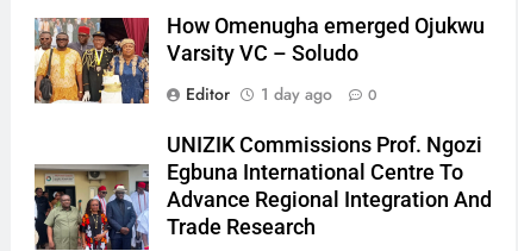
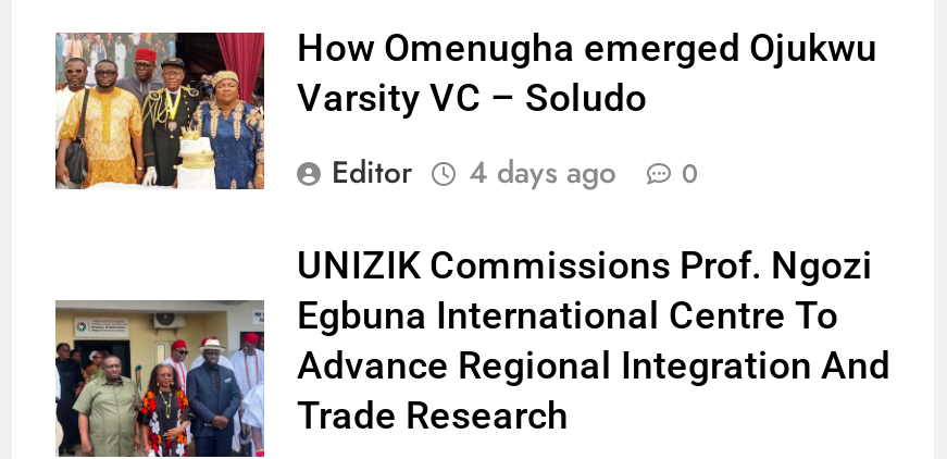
[186,82,377,106] Editor 1 day ago 0 -> [332,150,699,193] Editor 4 days ago 0

